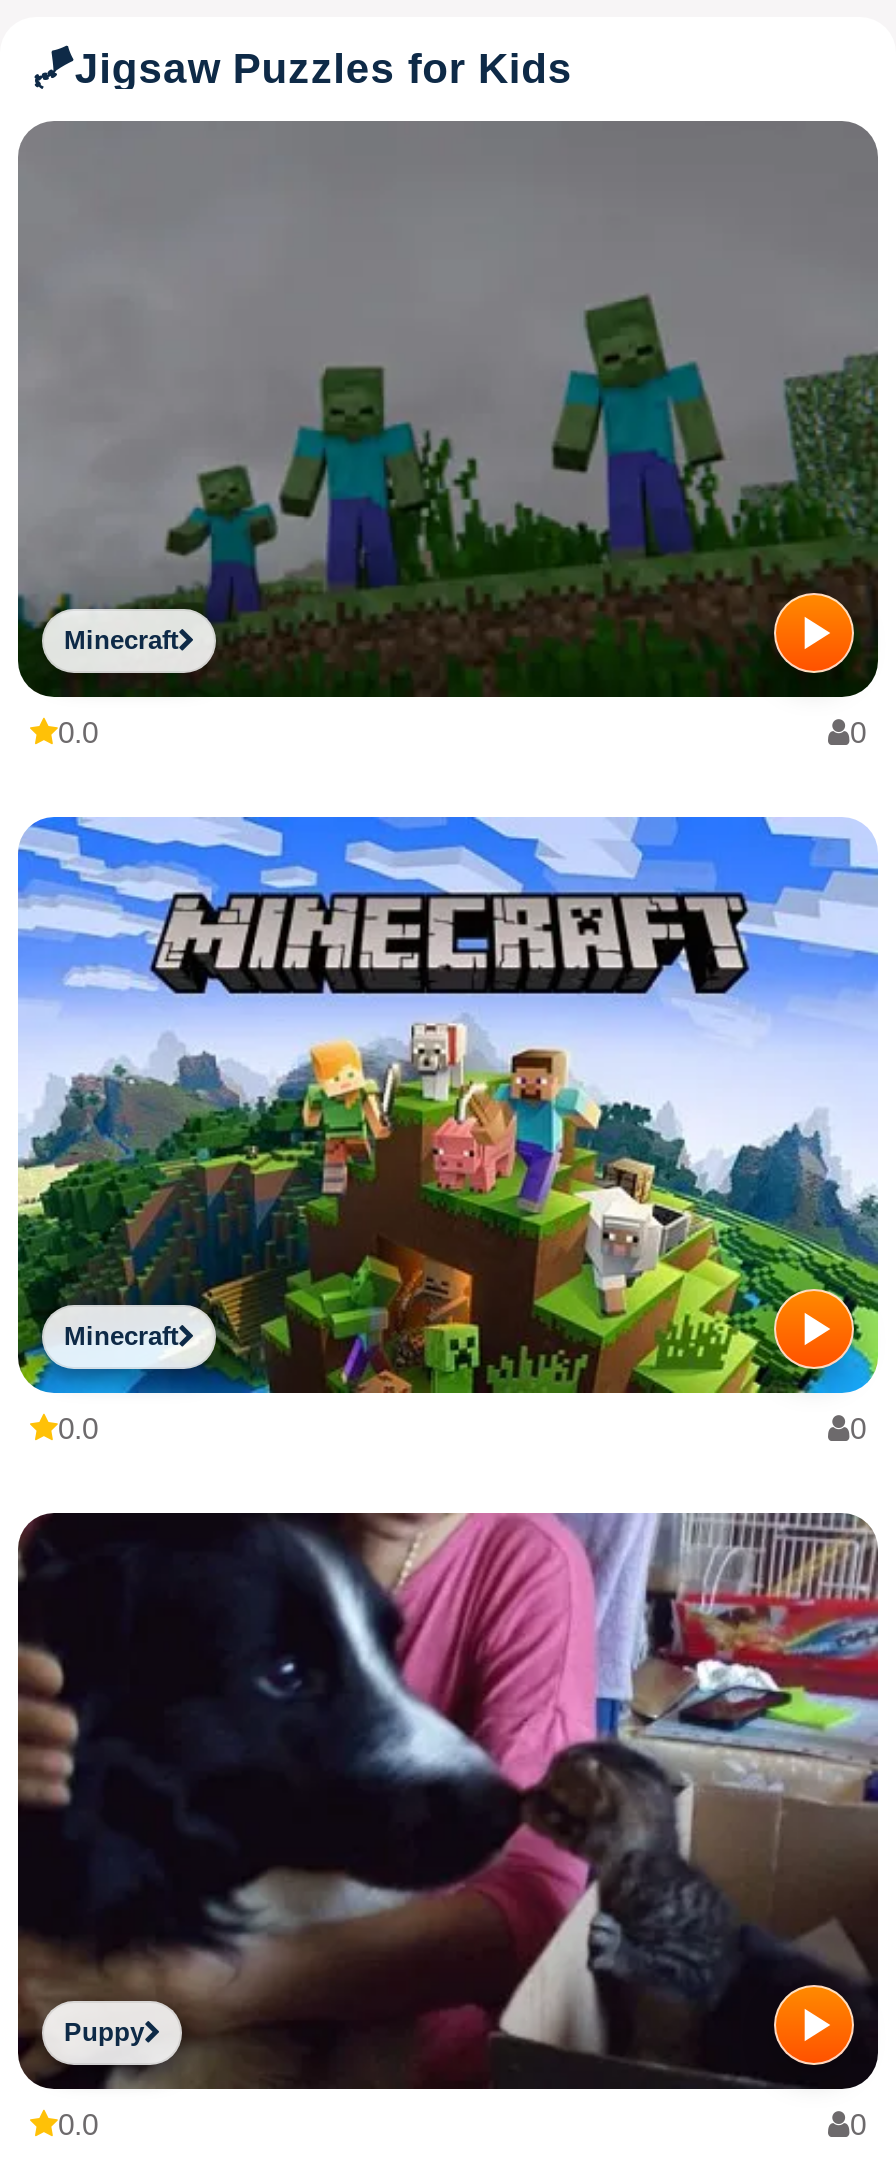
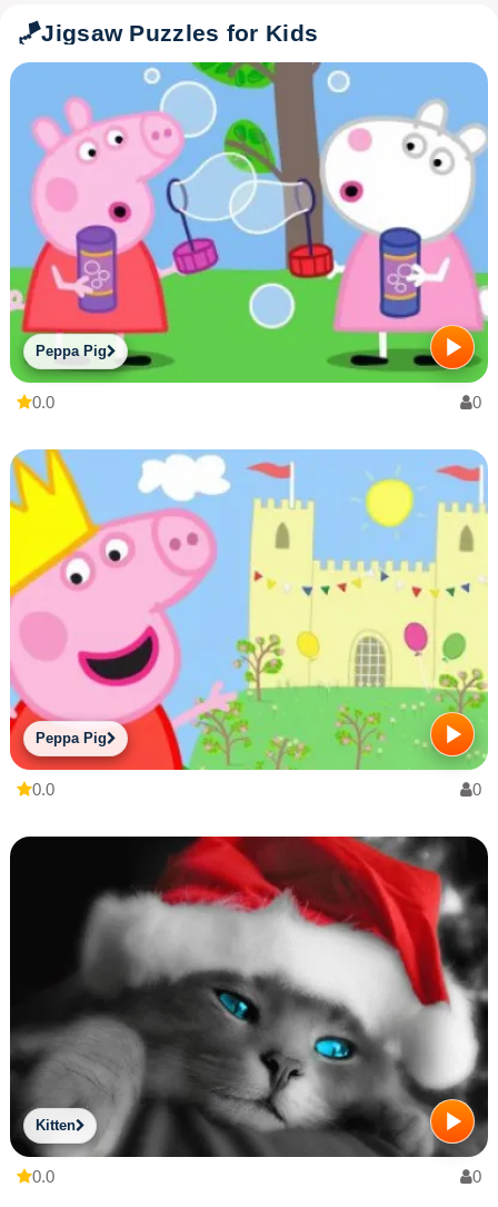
[16,119,880,699] [image] | Minecraft -> [9,61,489,384] [image] | Peppa Pig
[16,817,880,1395] [image] | Minecraft -> [9,448,489,771] [image] | Peppa Pig
[16,1511,880,2089] [image] | Puppy -> [9,835,489,1158] [image] | Kitten

